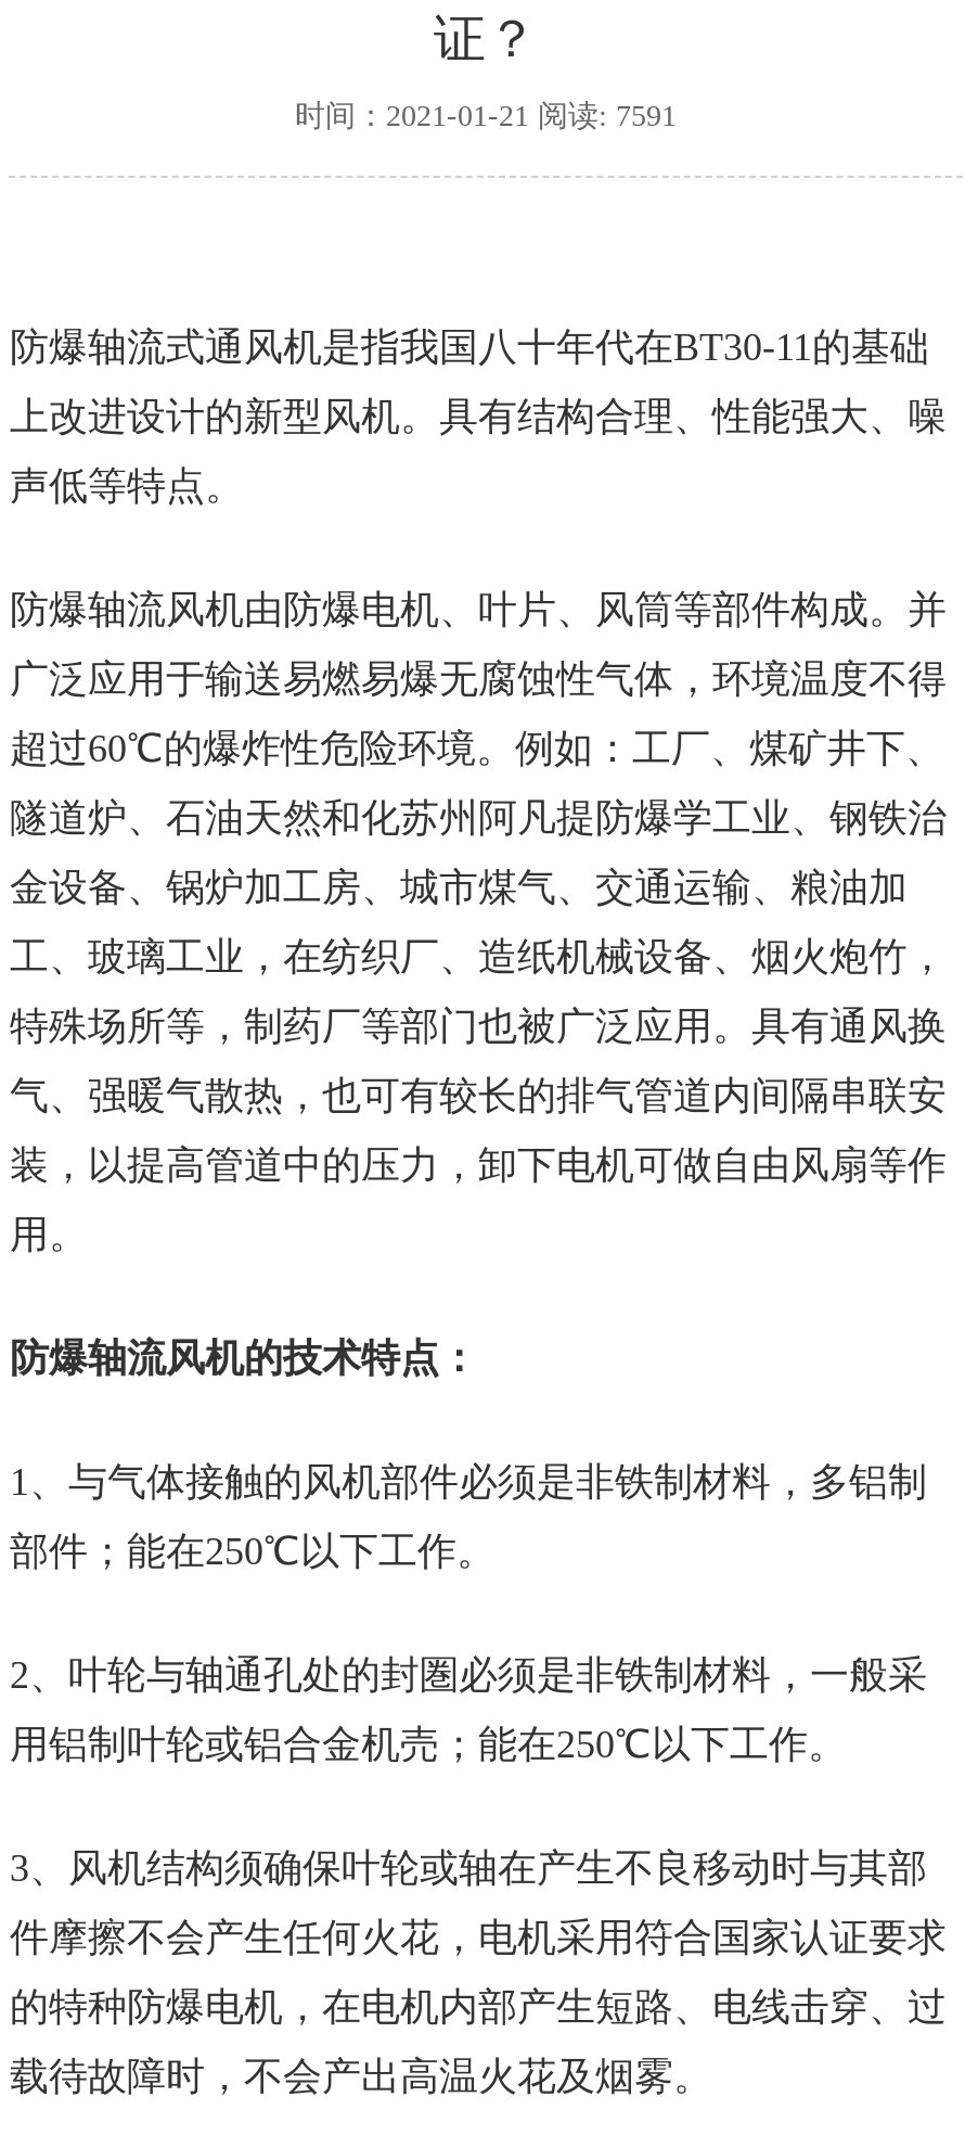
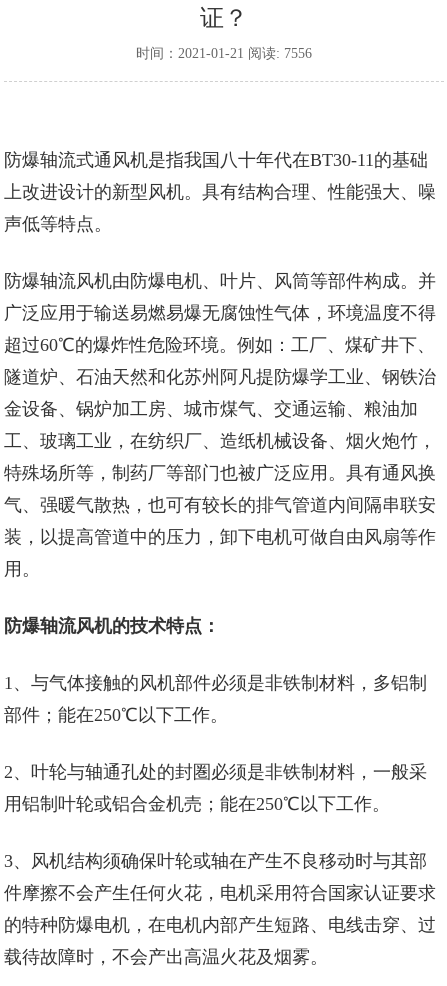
[295,101,677,133] 时间：2021-01-21 阅读: 7591 -> [136,46,312,61] 时间：2021-01-21 阅读: 7556

